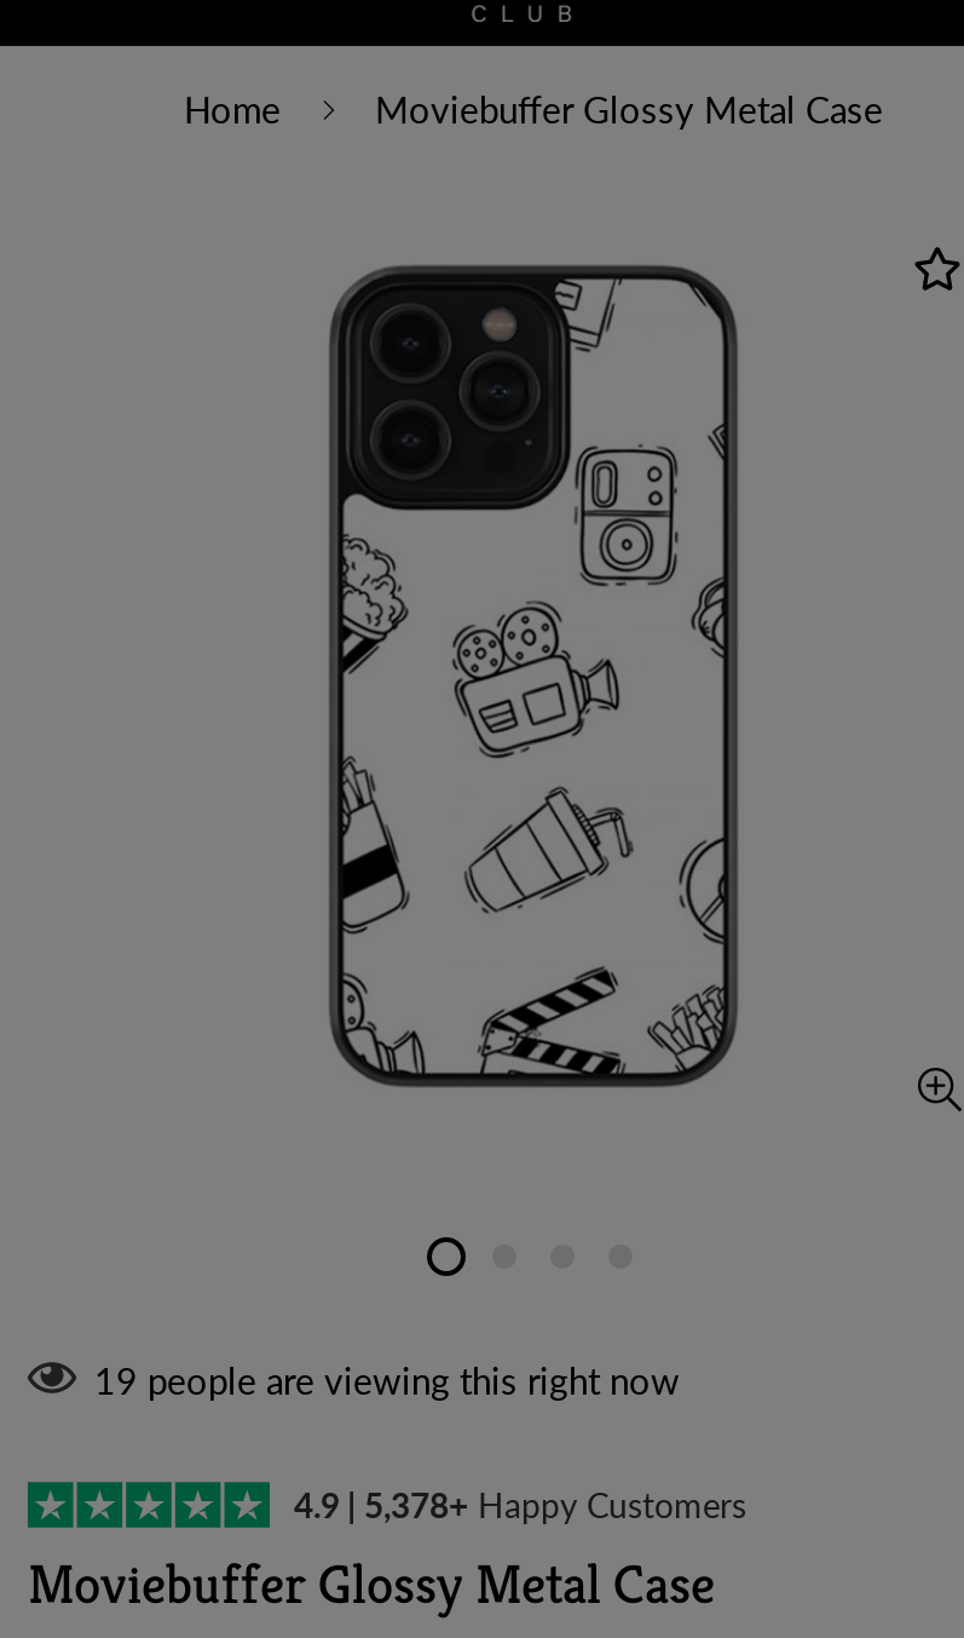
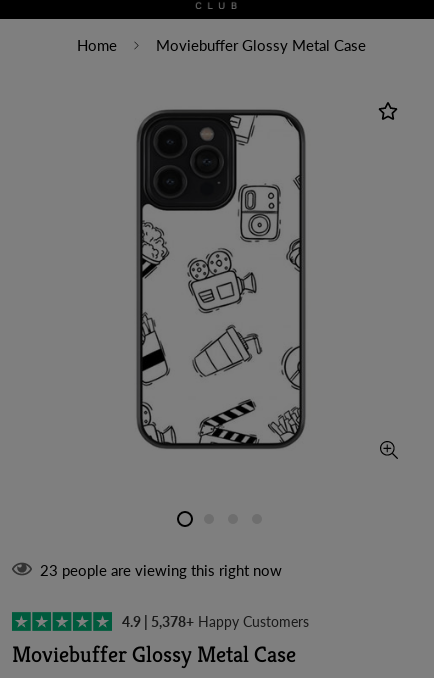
[94,1358,680,1402] 19 people are viewing this right now -> [39,561,281,579] 23 people are viewing this right now

